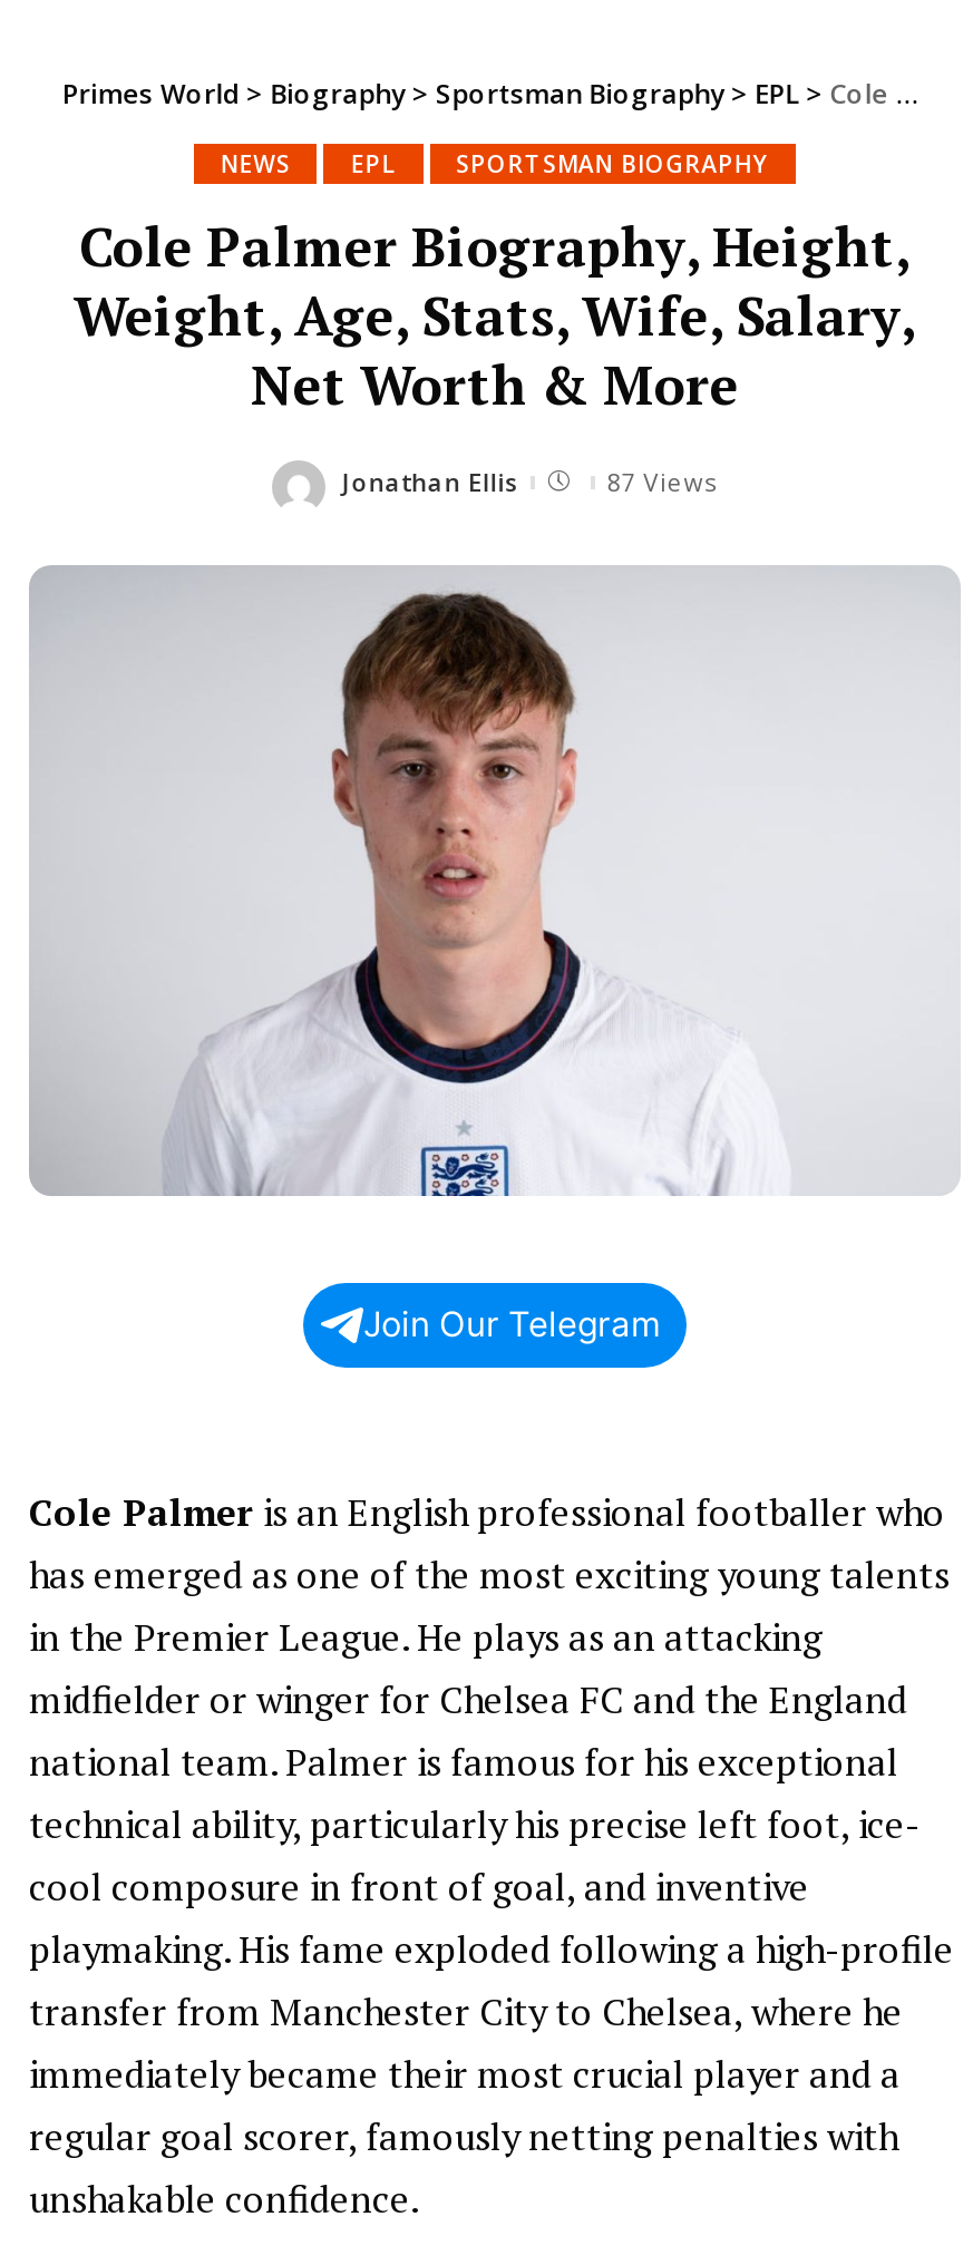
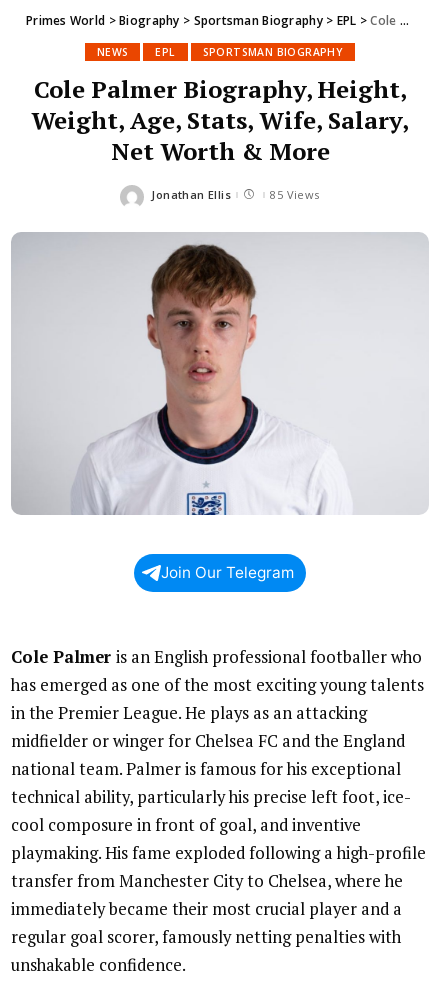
[607,465,717,499] 87 Views -> [270,187,320,202] 85 Views

